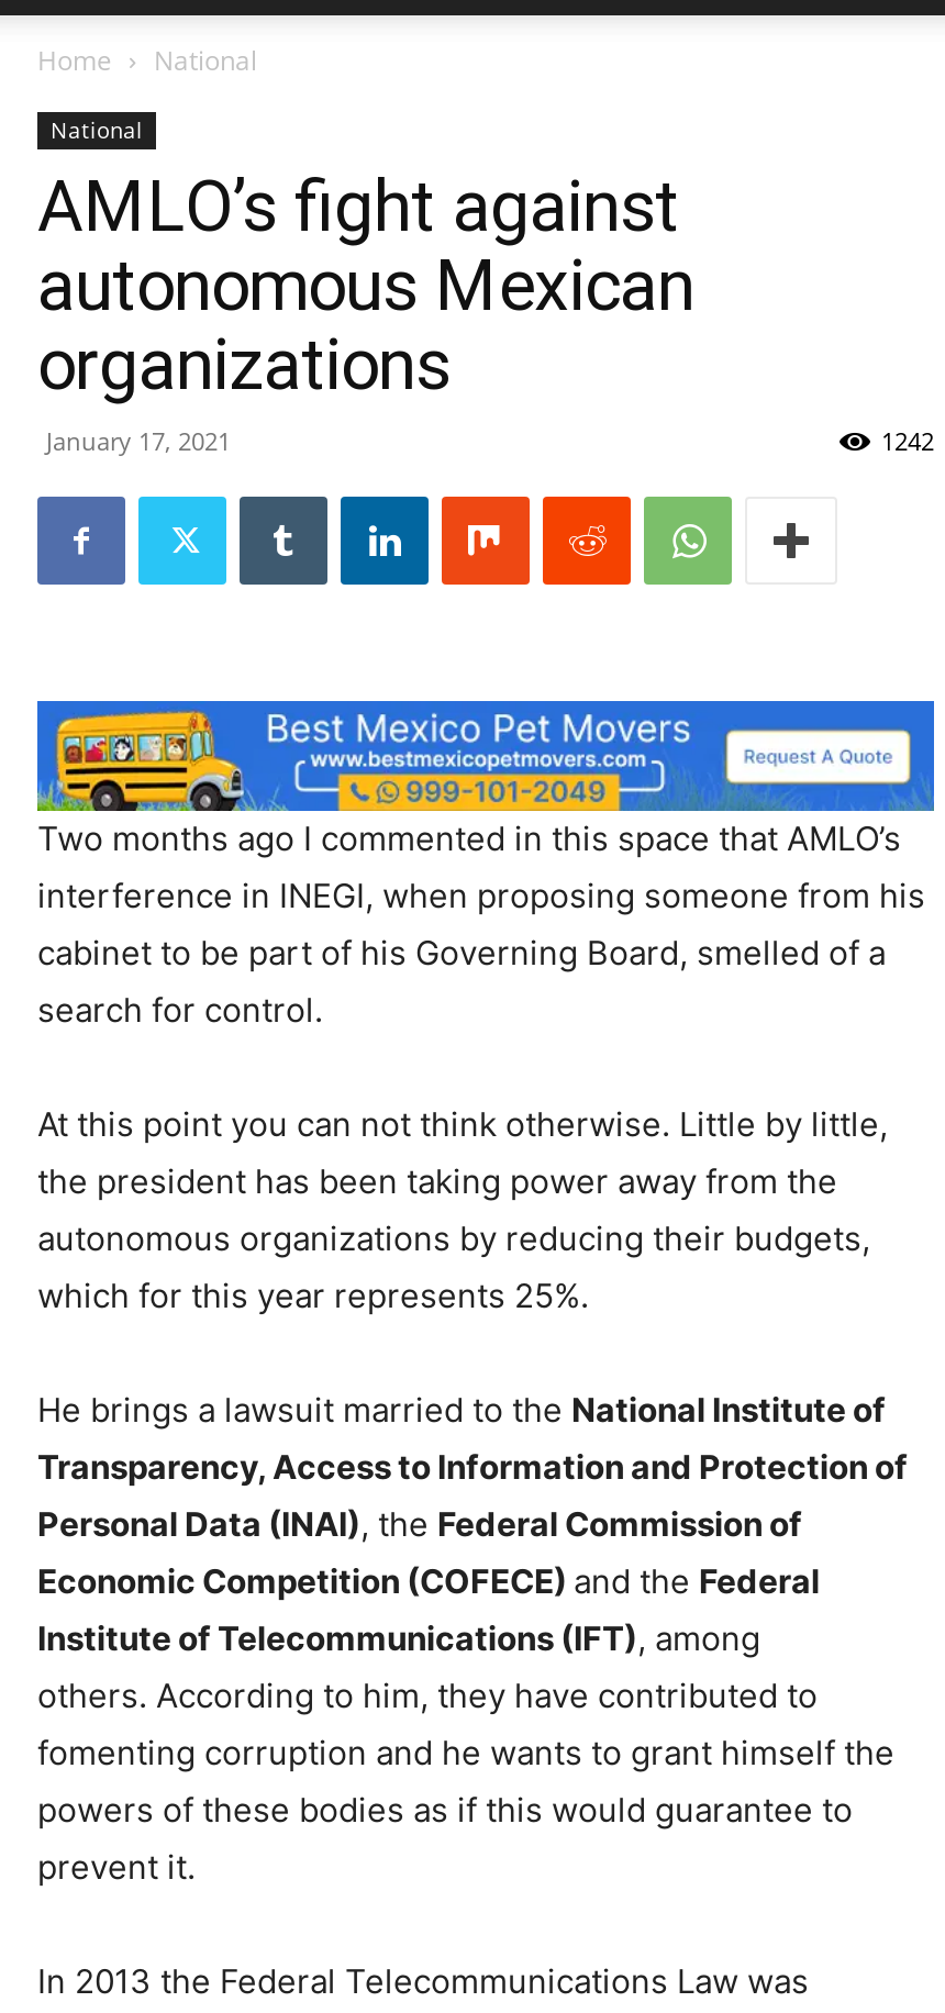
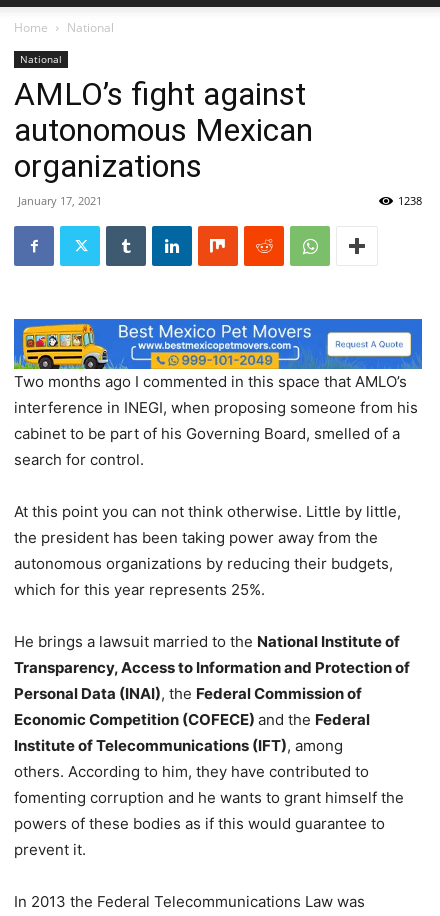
[881,424,934,457] 1242 -> [398,193,422,208] 1238

